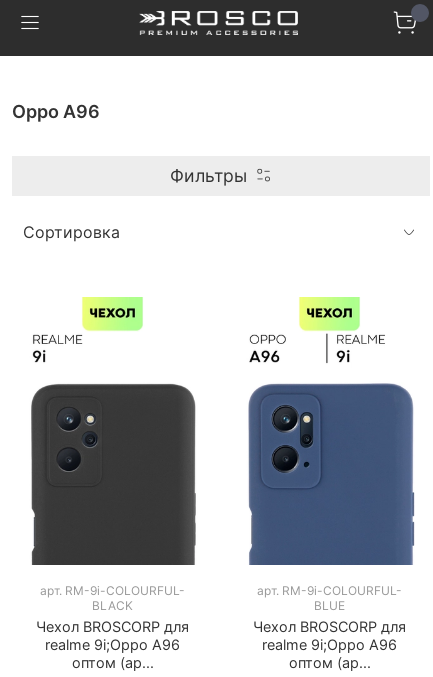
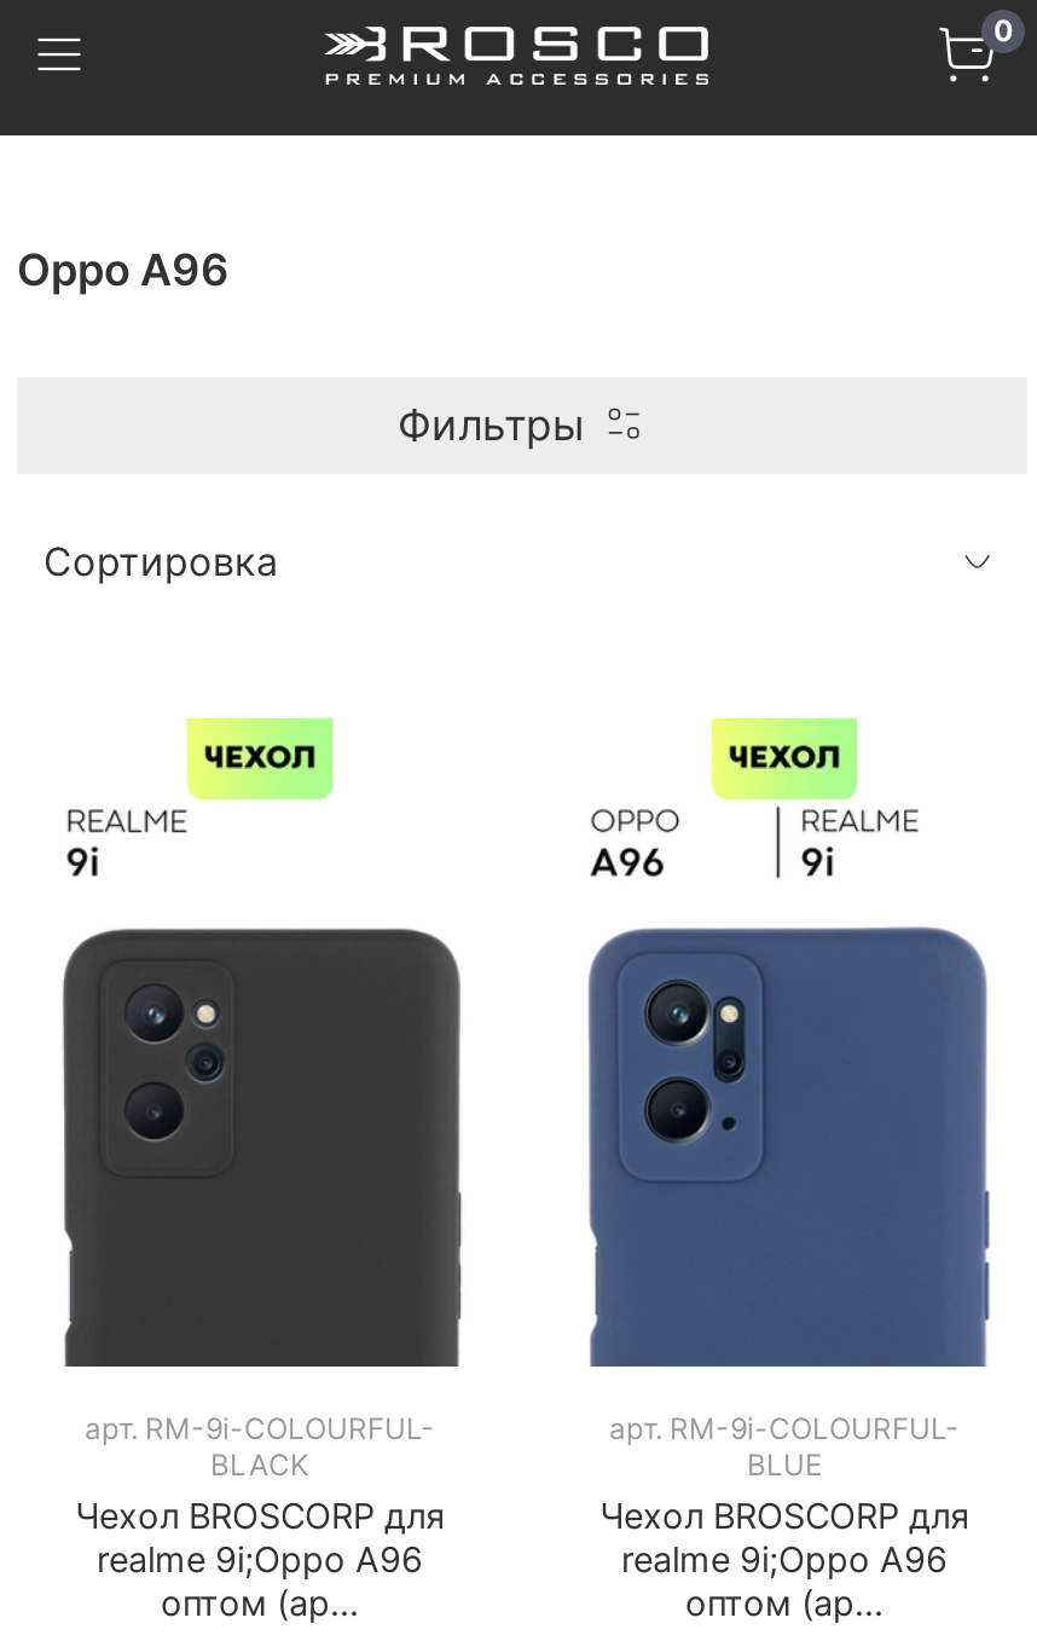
none -> [993,12,1013,48] 0

